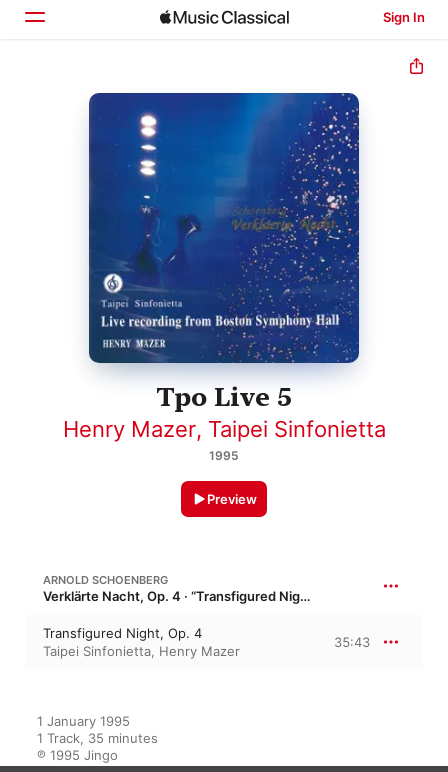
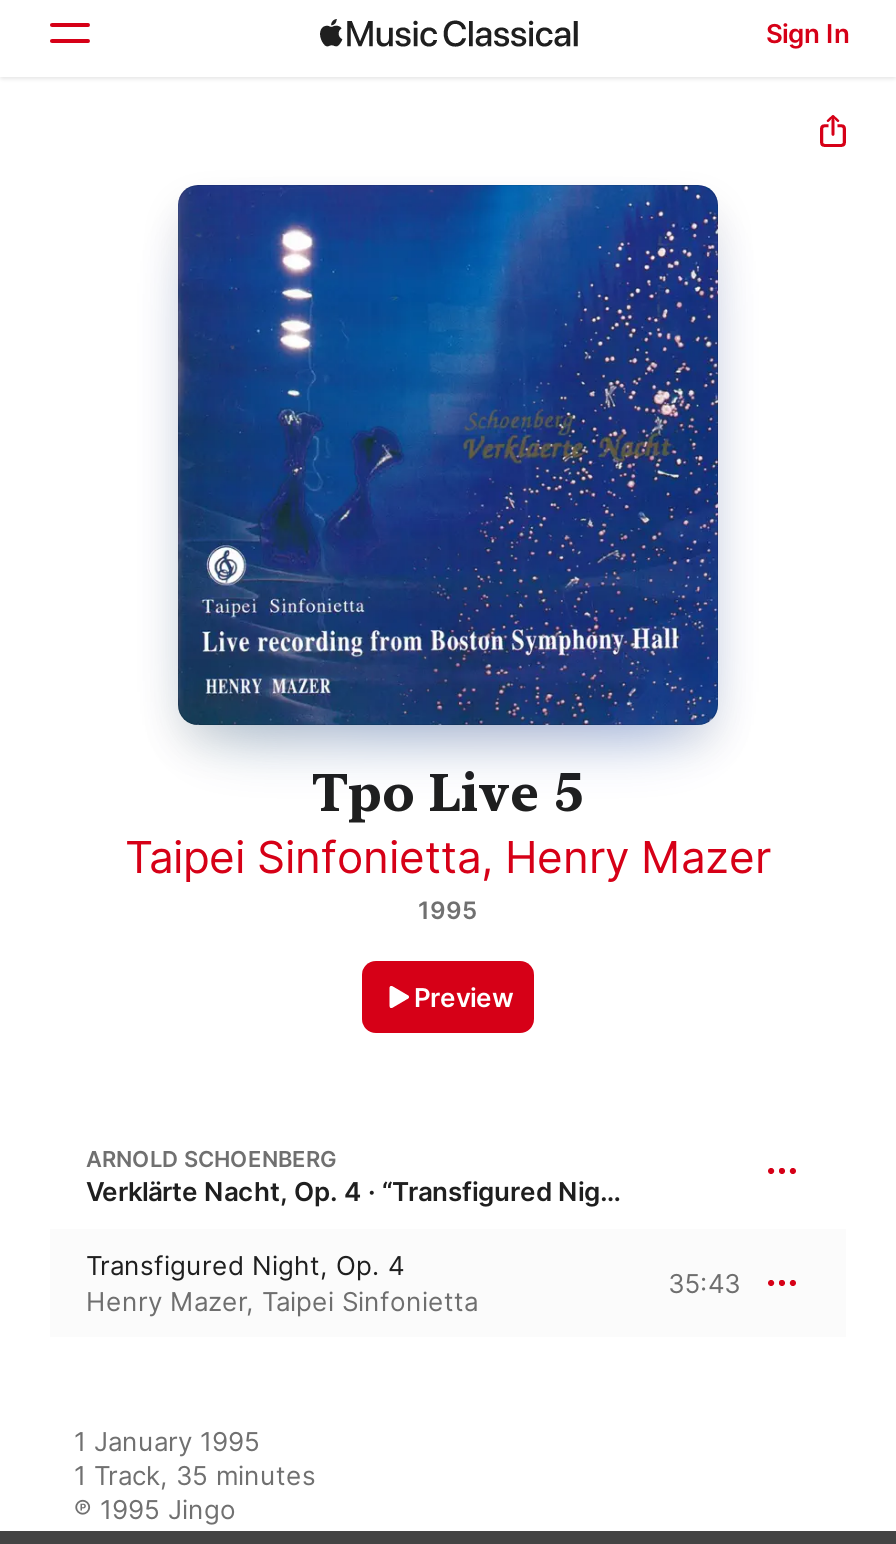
moved [62,416,385,442] -> [86,1286,478,1318]: Henry Mazer, Taipei Sinfonietta
moved [43,643,240,659] -> [125,832,771,884]: Taipei Sinfonietta, Henry Mazer

